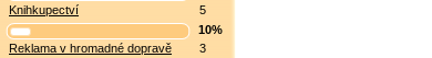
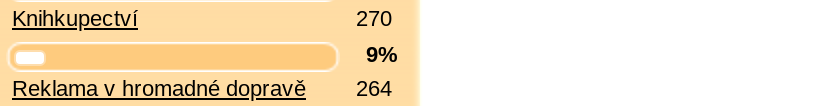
[199,3,206,16] 5 -> [356,6,392,30] 270
[198,23,223,36] 10% -> [366,42,398,66] 9%
[199,42,206,55] 3 -> [356,76,392,100] 264

